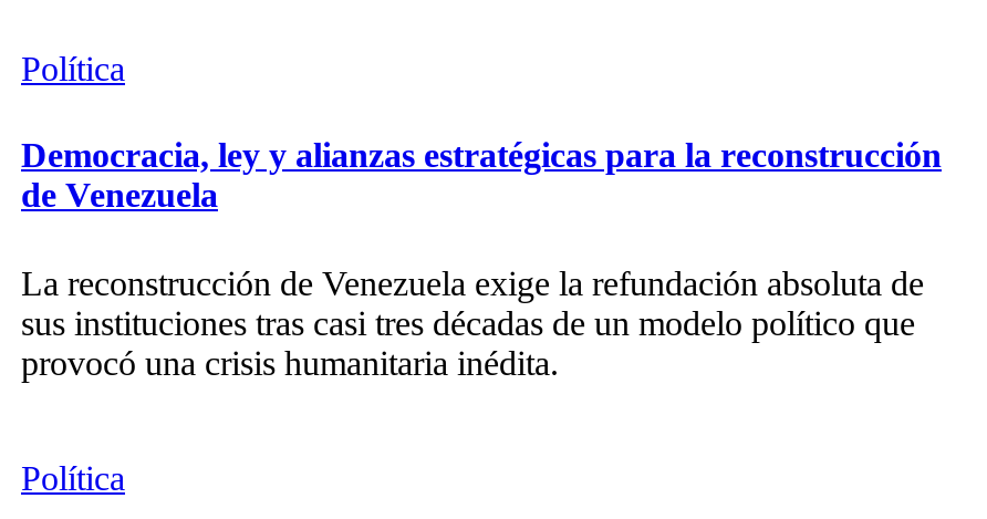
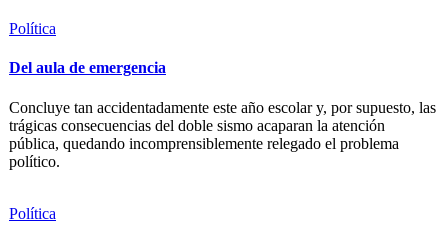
[21,137,942,214] Democracia, ley y alianzas estratégicas para la reconstrucción | de Venezuela -> [9,59,166,76] Del aula de emergencia
[21,264,924,381] La reconstrucción de Venezuela exige la refundación absoluta de | sus instituciones tras casi tres décadas de un modelo político que | provocó una crisis humanitaria inédita. -> [9,99,436,170] Concluye tan accidentadamente este año escolar y, por supuesto, las | trágicas consecuencias del doble sismo acaparan la atención | pública, quedando incomprensiblemente relegado el problema | político.

